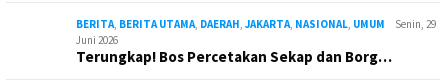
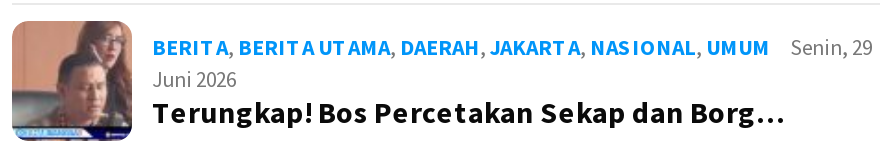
none -> [10,18,134,144] [image]

